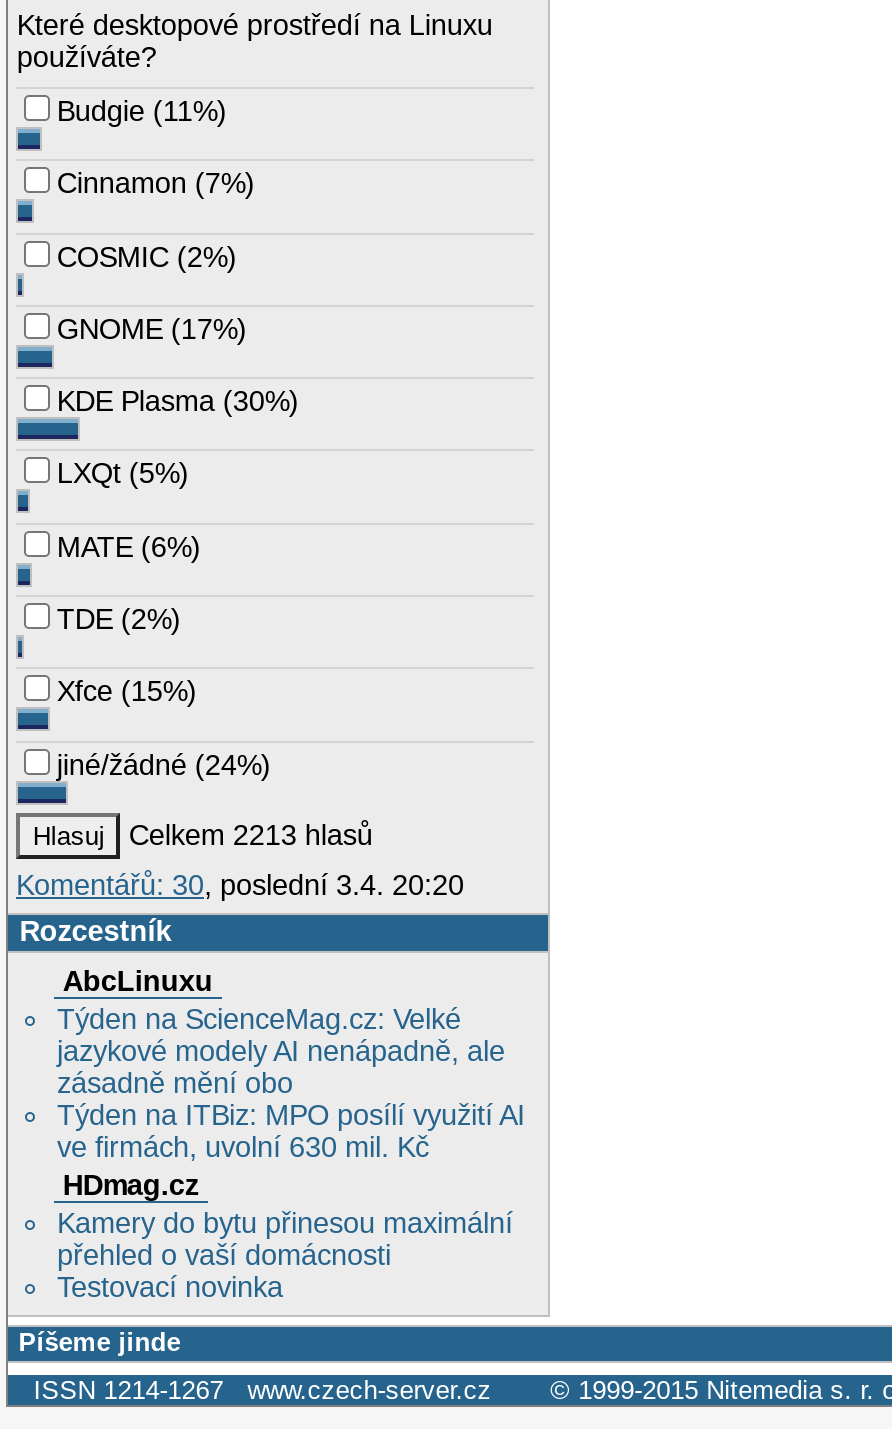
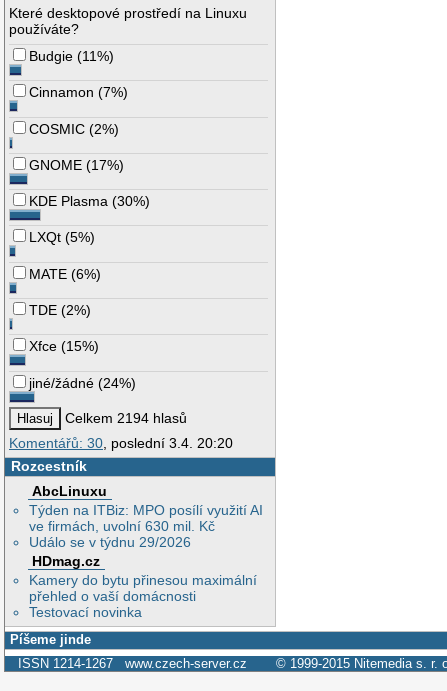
[121,819,373,851] Celkem 2213 hlasů -> [61,410,187,426] Celkem 2194 hlasů
[57,1003,505,1099] Týden na ScienceMag.cz: Velké | jazykové modely AI nenápadně, ale | zásadně mění obo -> none
moved [57,1099,525,1163] -> [29,502,263,534]: Týden na ITBiz: MPO posílí využití AI | ve firmách, uvolní 630 mil. Kč
none -> [29,534,191,550] Událo se v týdnu 29/2026

